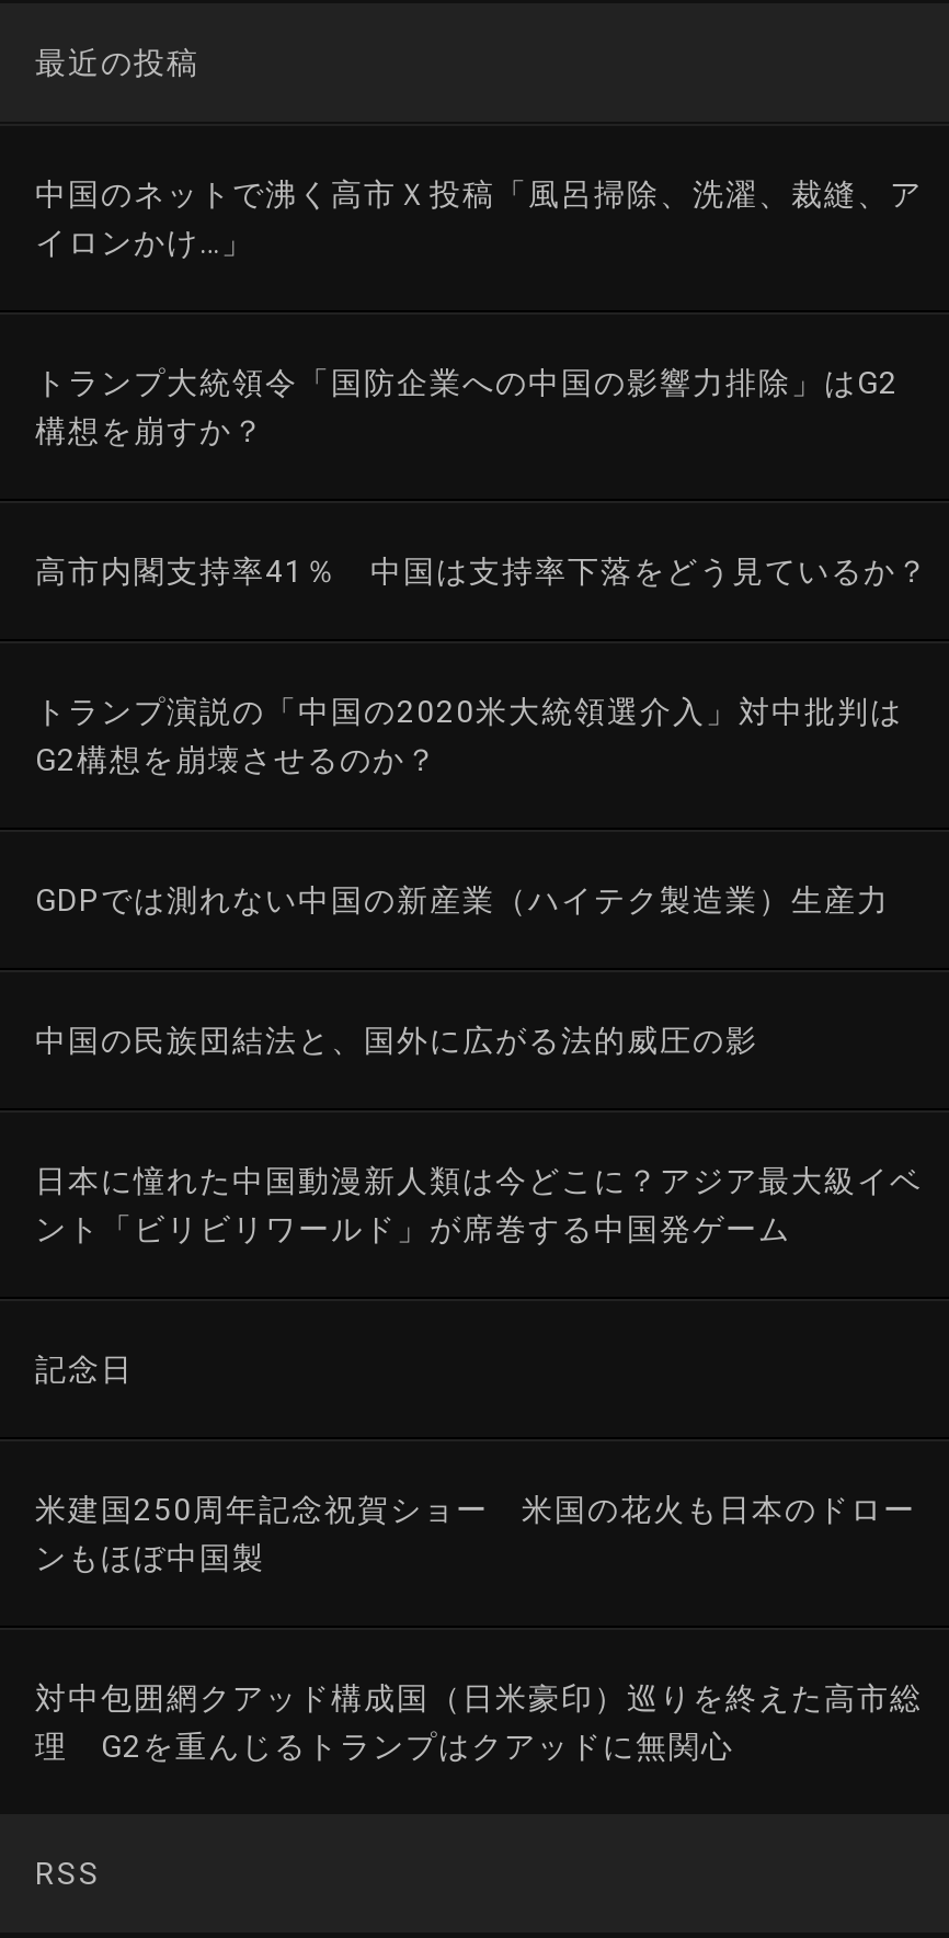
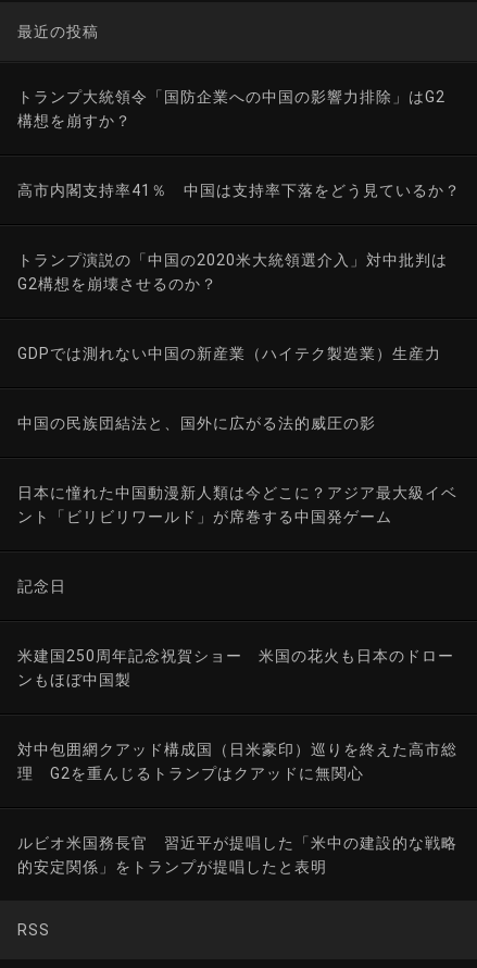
[35,177,923,260] 中国のネットで沸く高市Ｘ投稿「風呂掃除、洗濯、裁縫、ア | イロンかけ…」 -> none
moved [35,366,929,1764] -> [17,88,461,782]: トランプ大統領令「国防企業への中国の影響力排除」はG2 | 構想を崩すか？ | 高市内閣支持率41％ 中国は支持率下落をどう見ているか？ | ... | 対中包囲網クアッド構成国（日米豪印）巡りを終えた高市総 | 理 G2を重んじるトランプはクアッドに無関心
none -> [17,834,457,875] ルビオ米国務長官 習近平が提唱した「米中の建設的な戦略 | 的安定関係」をトランプが提唱したと表明

